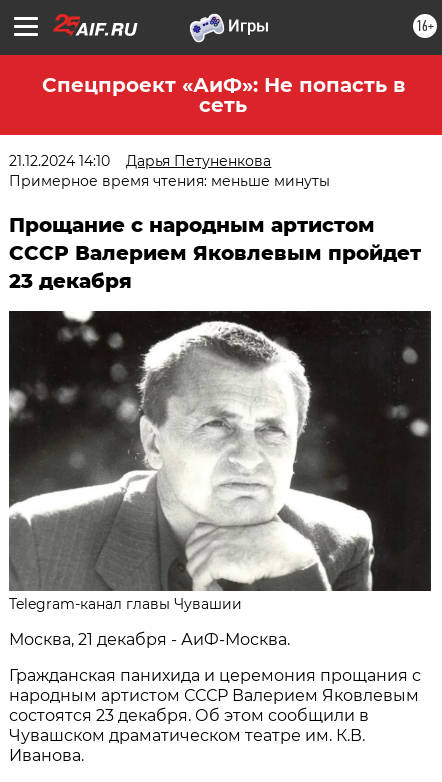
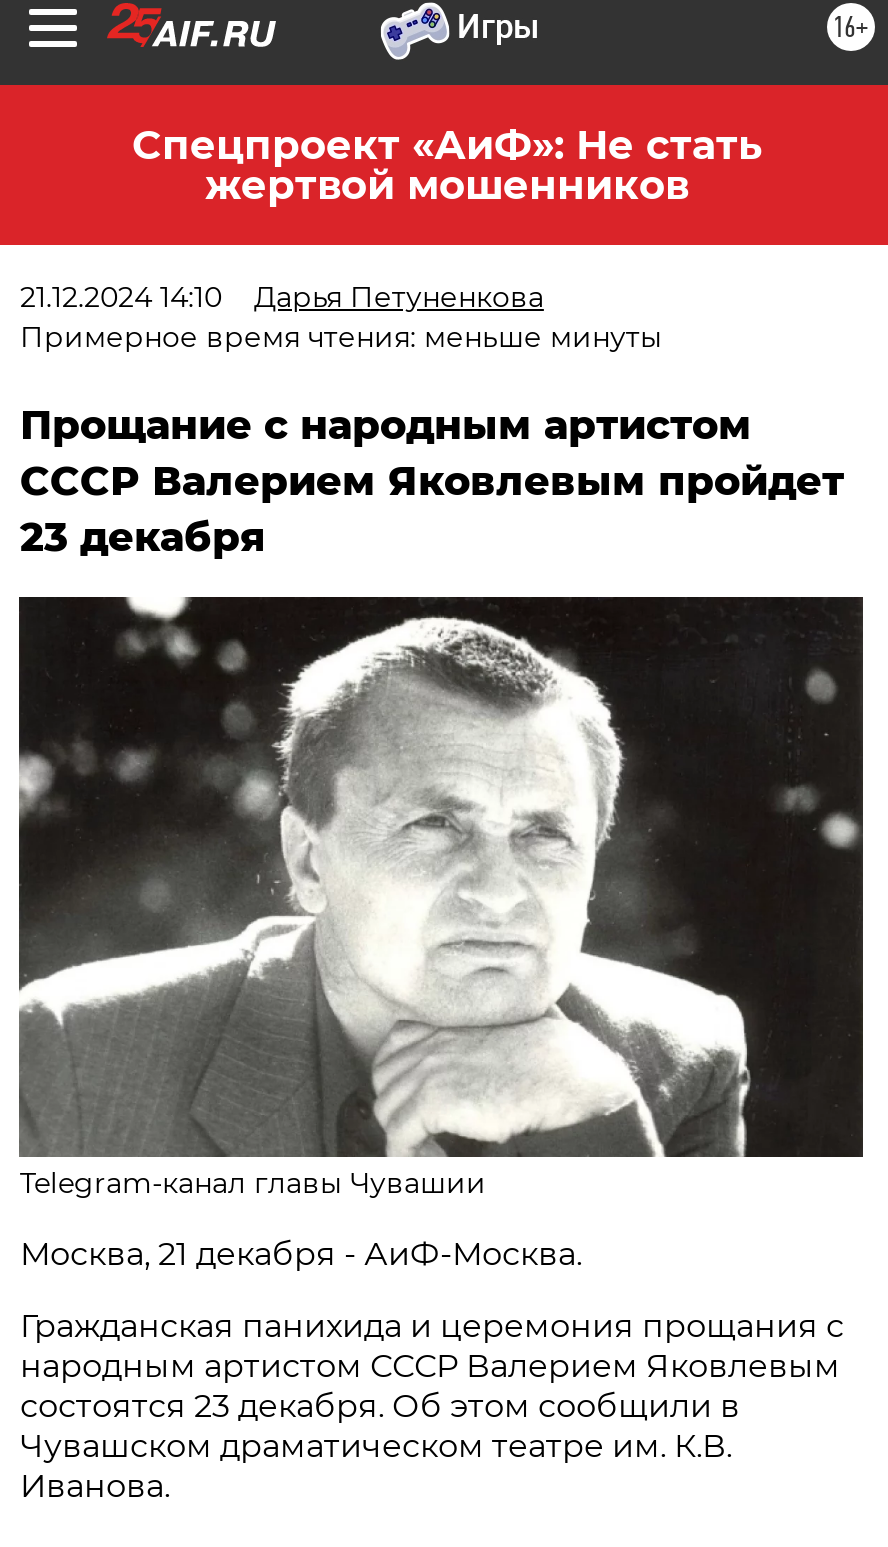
[41,73,404,117] Спецпроект «АиФ»: Не попасть в | сеть -> [132,121,762,209] Спецпроект «АиФ»: Не стать | жертвой мошенников

